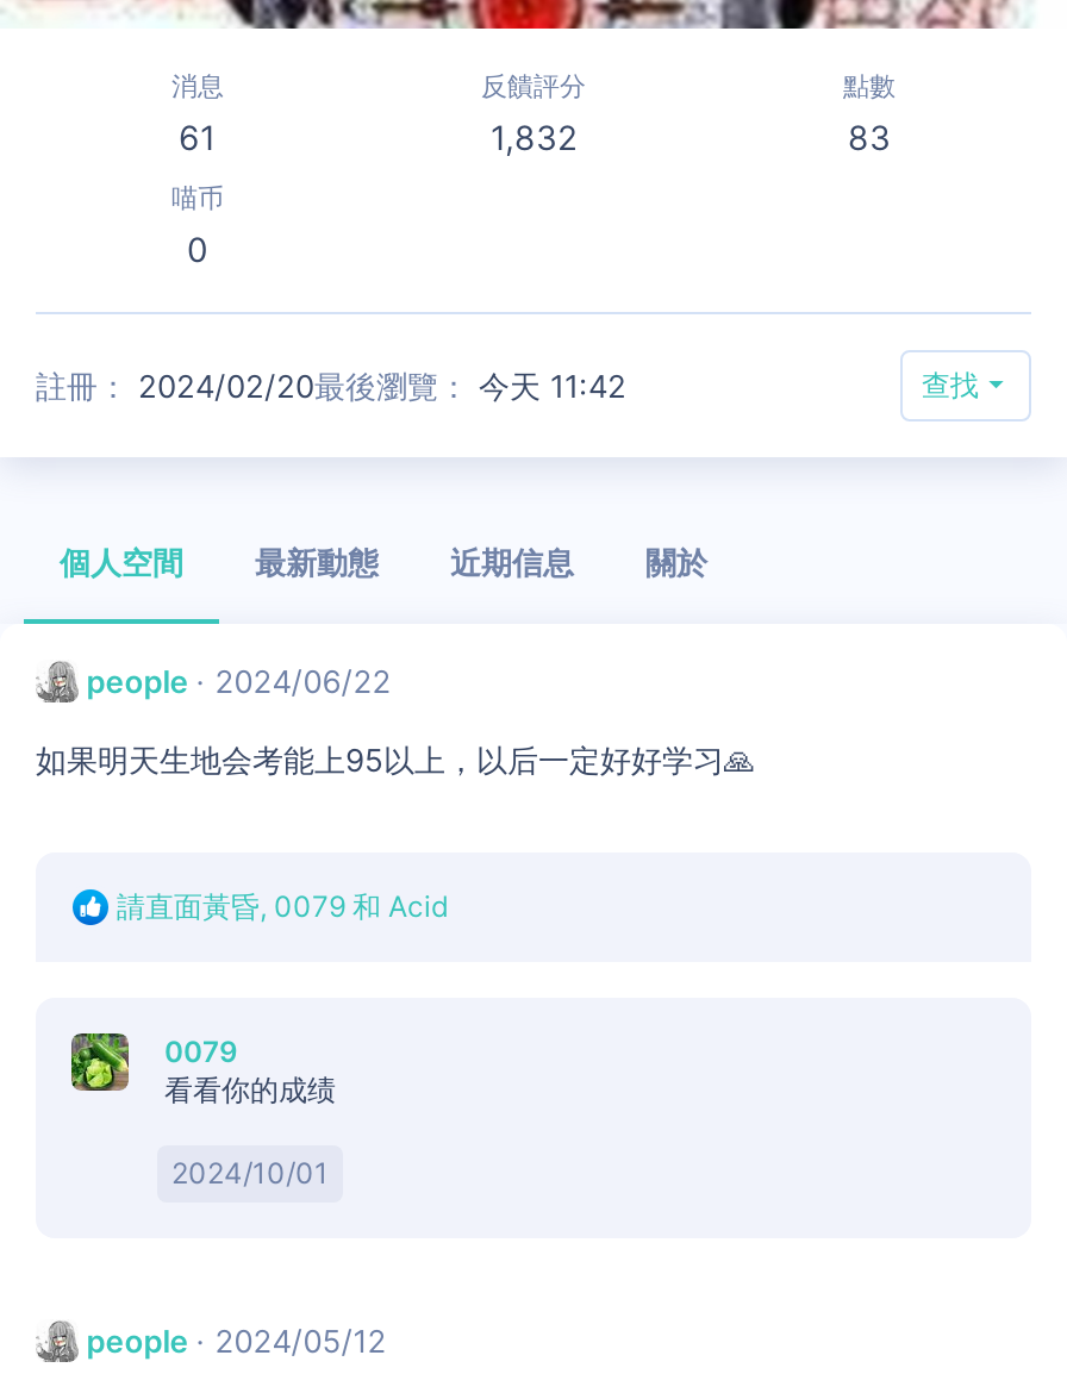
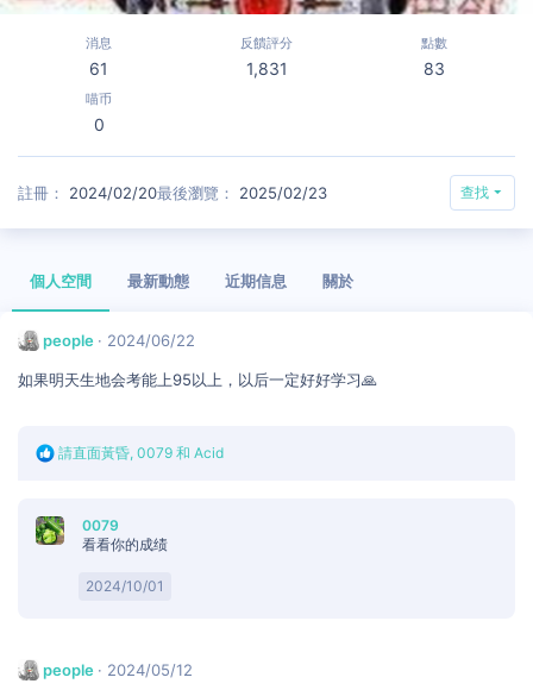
[491,117,576,157] 1,832 -> [246,58,287,79] 1,831
[36,367,626,405] 註冊 2024/02/20最後瀏覽 今天 11:42 -> [18,183,327,202] 註冊 2024/02/20最後瀏覽 2025/02/23

